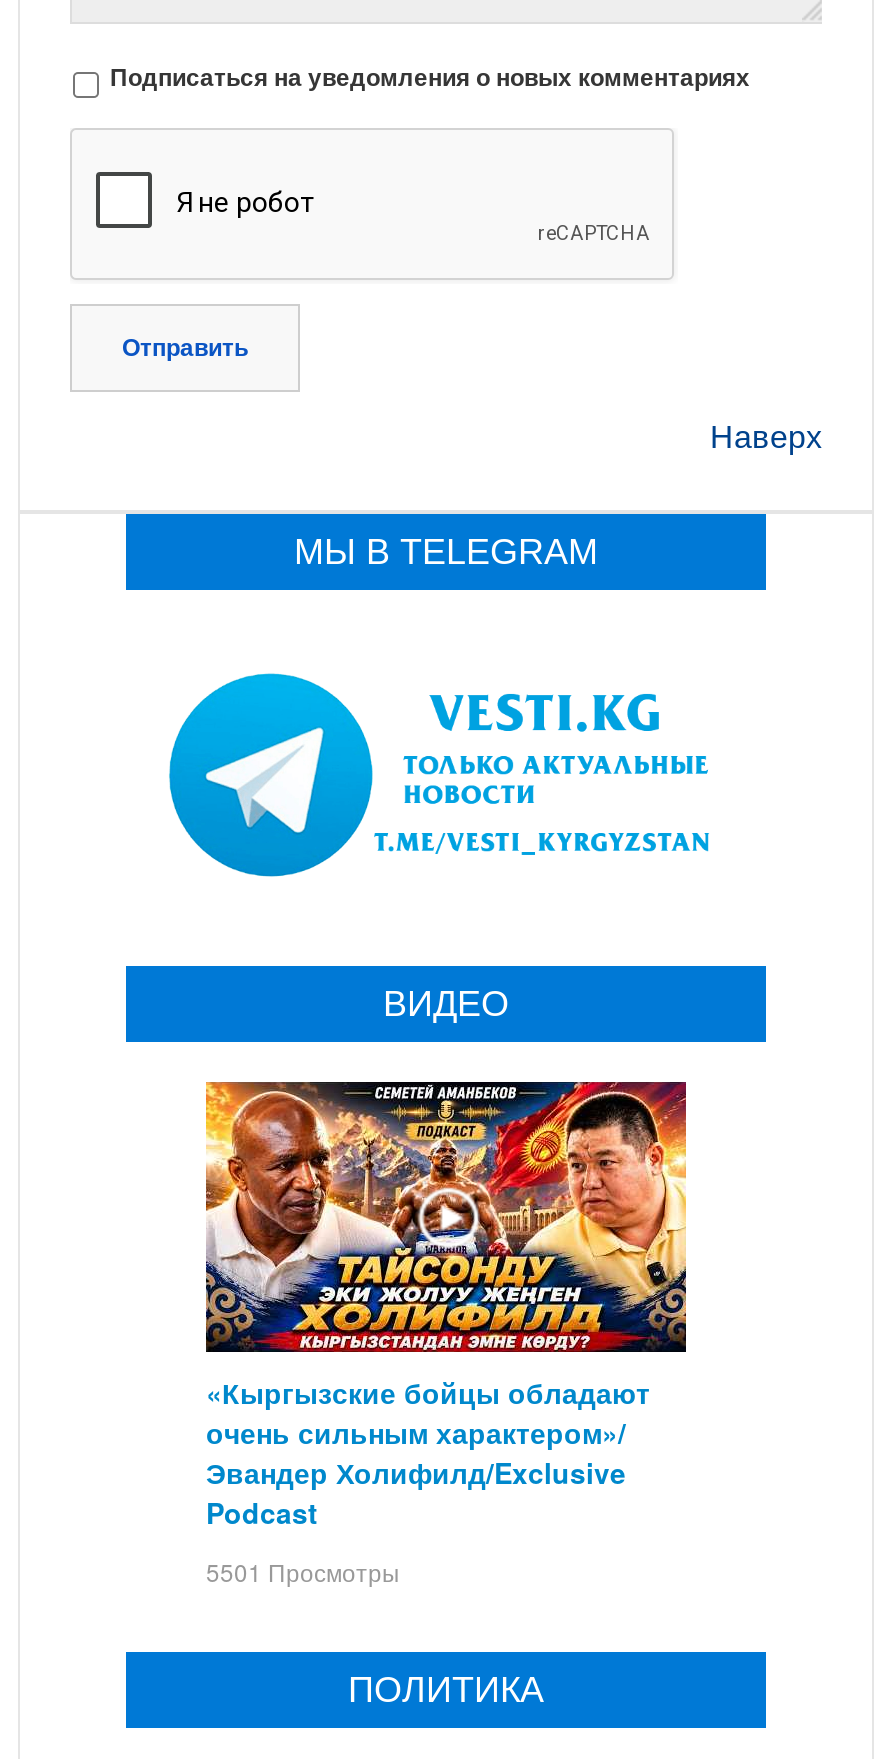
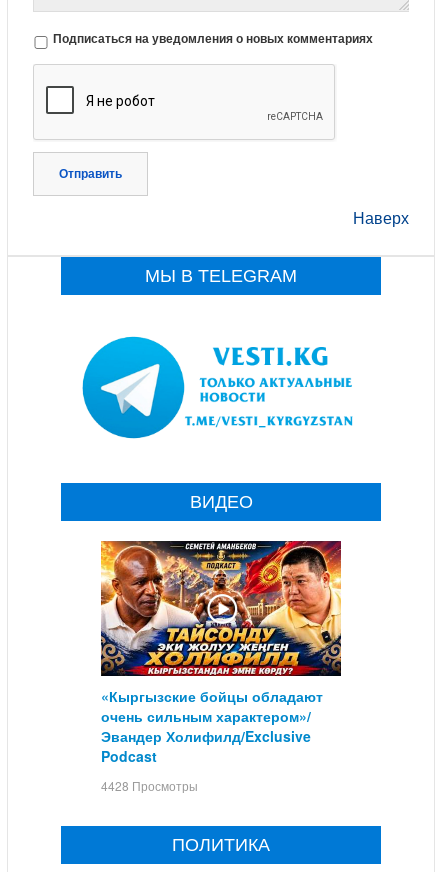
[206,1554,400,1588] 5501 Просмотры -> [101,777,198,794] 4428 Просмотры

